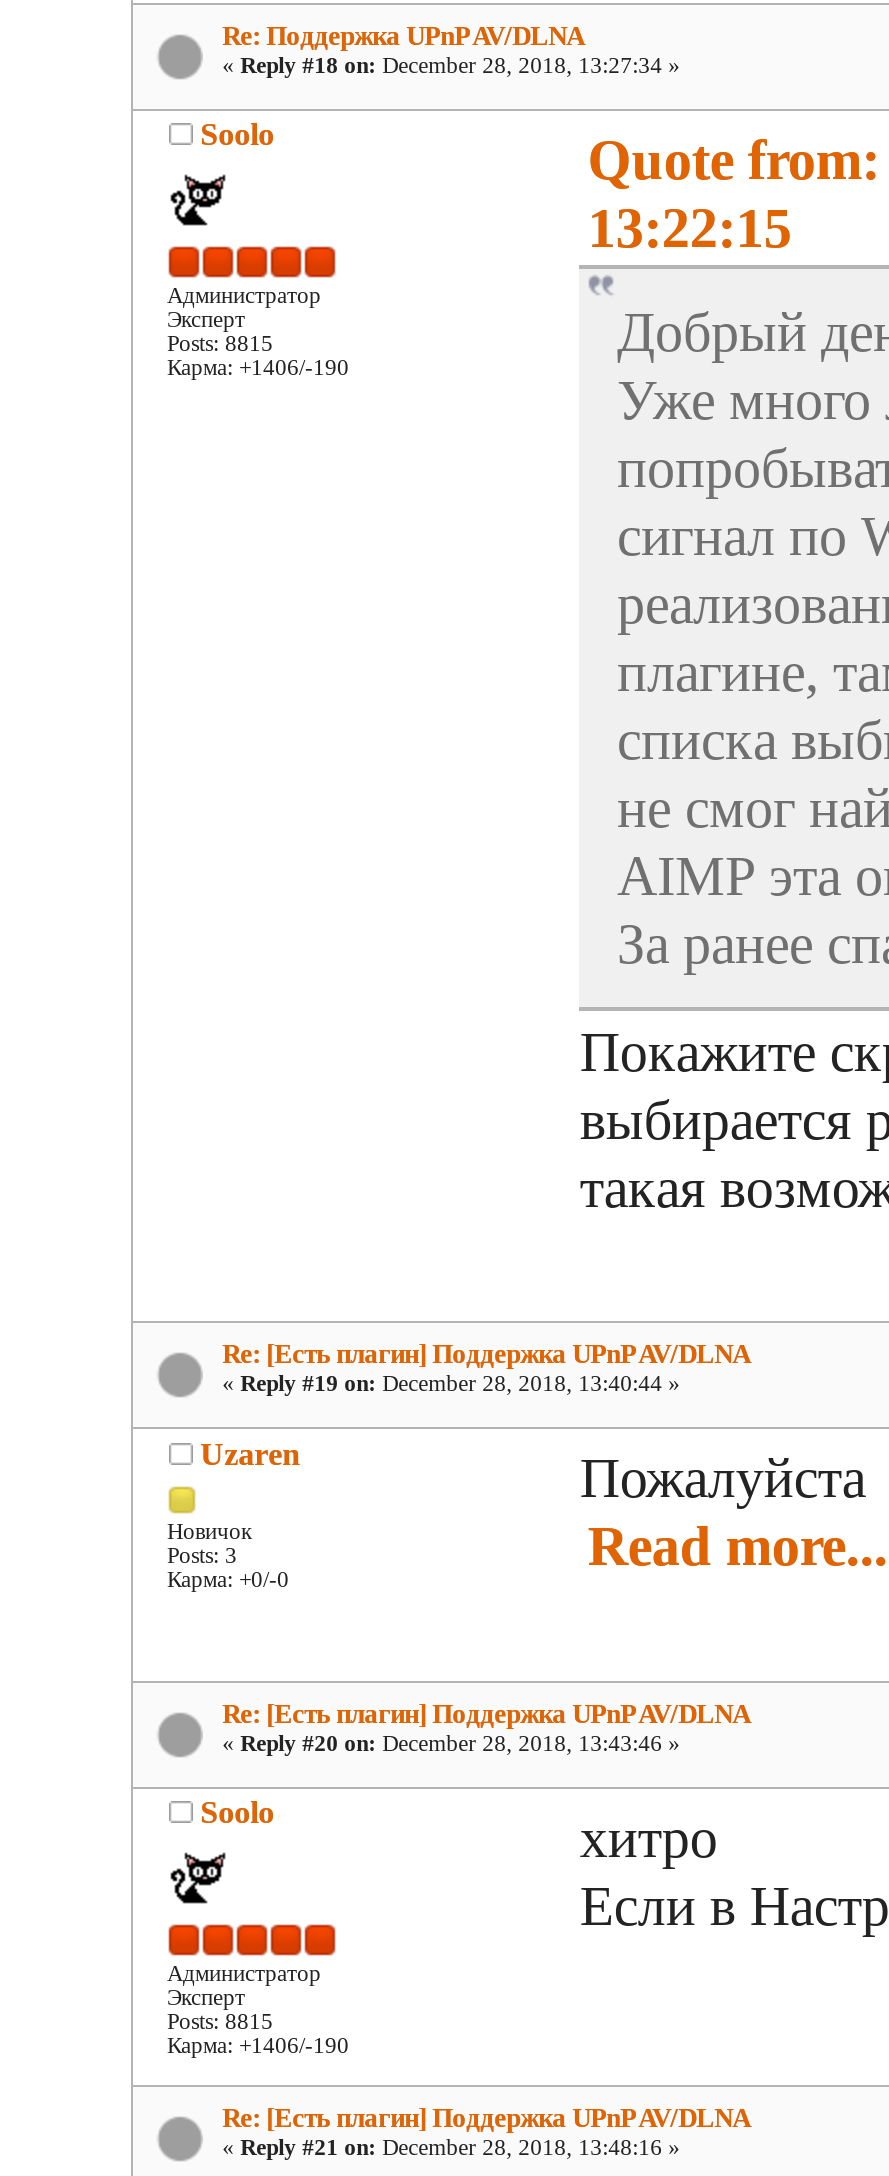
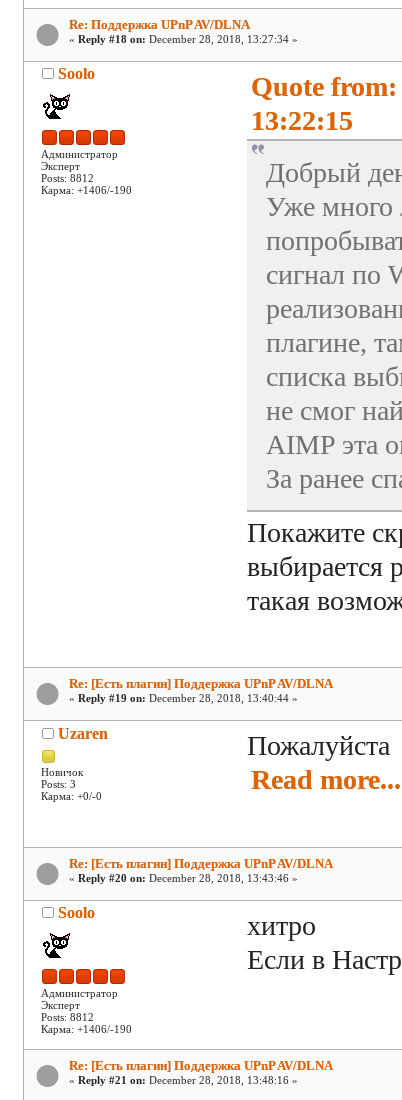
[167,331,273,355] Posts: 8815 -> [41,172,94,184] Posts: 8812
[167,2009,273,2033] Posts: 8815 -> [41,1011,94,1023] Posts: 8812

